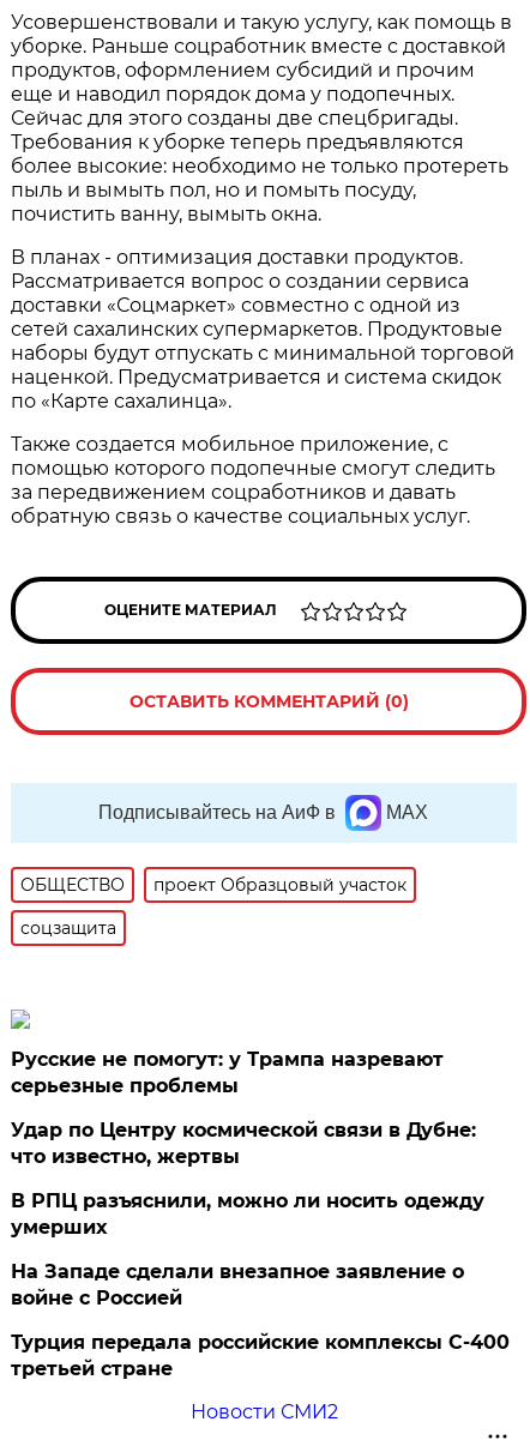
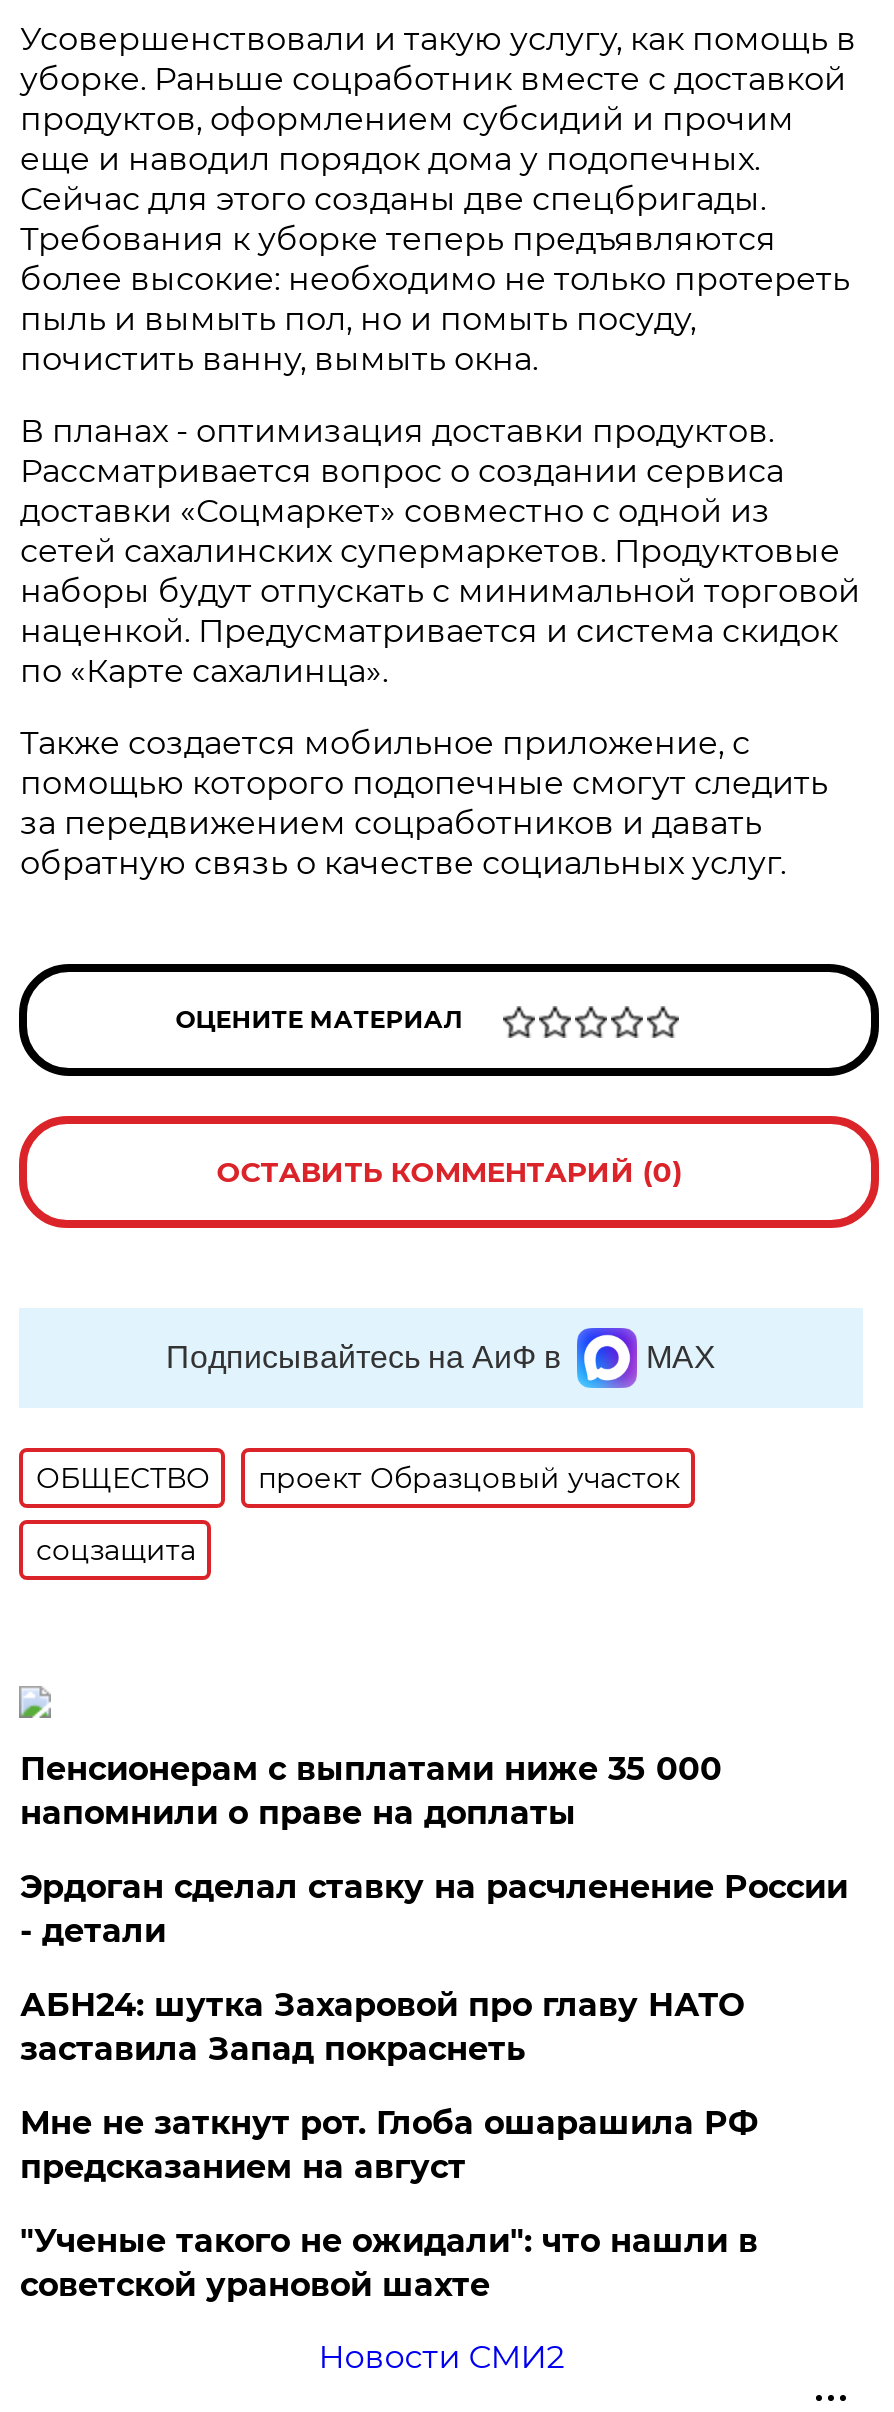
[11,1048,444,1097] Русские не помогут: у Трампа назревают | серьезные проблемы -> [20,1750,722,1832] Пенсионерам с выплатами ниже 35 000 | напомнили о праве на доплаты
[11,1119,477,1168] Удар по Центру космической связи в Дубне: | что известно, жертвы -> [20,1868,848,1950] Эрдоган сделал ставку на расчленение России | - детали
[11,1189,485,1239] В РПЦ разъяснили, можно ли носить одежду | умерших -> [20,1986,744,2068] АБН24: шутка Захаровой про главу НАТО | заставила Запад покраснеть
[11,1260,465,1309] На Западе сделали внезапное заявление о | войне с Россией -> [20,2104,758,2186] Мне не заткнут рот. Глоба ошарашила РФ | предсказанием на август
[11,1331,510,1380] Турция передала российские комплексы С-400 | третьей стране -> [20,2222,758,2304] "Ученые такого не ожидали": что нашли в | советской урановой шахте

